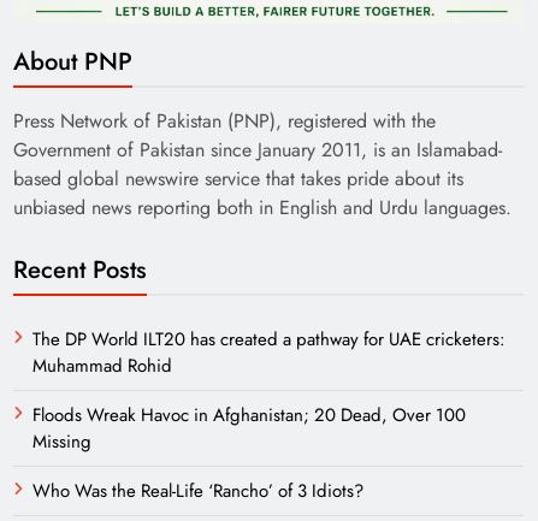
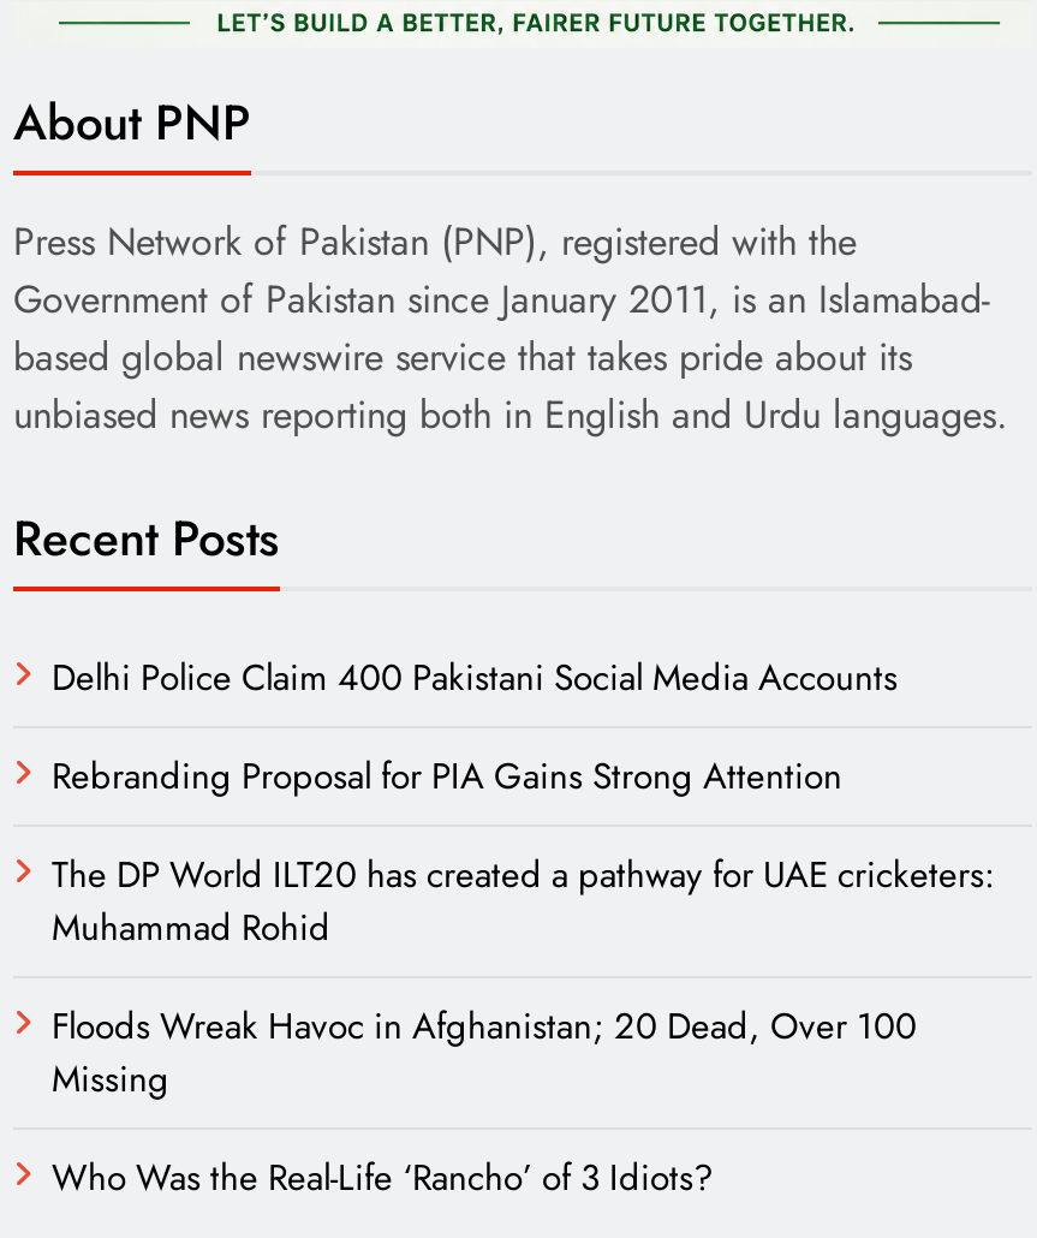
none -> [52,651,898,803] Delhi Police Claim 400 Pakistani Social Media Accounts | Rebranding Proposal for PIA Gains Strong Attention

